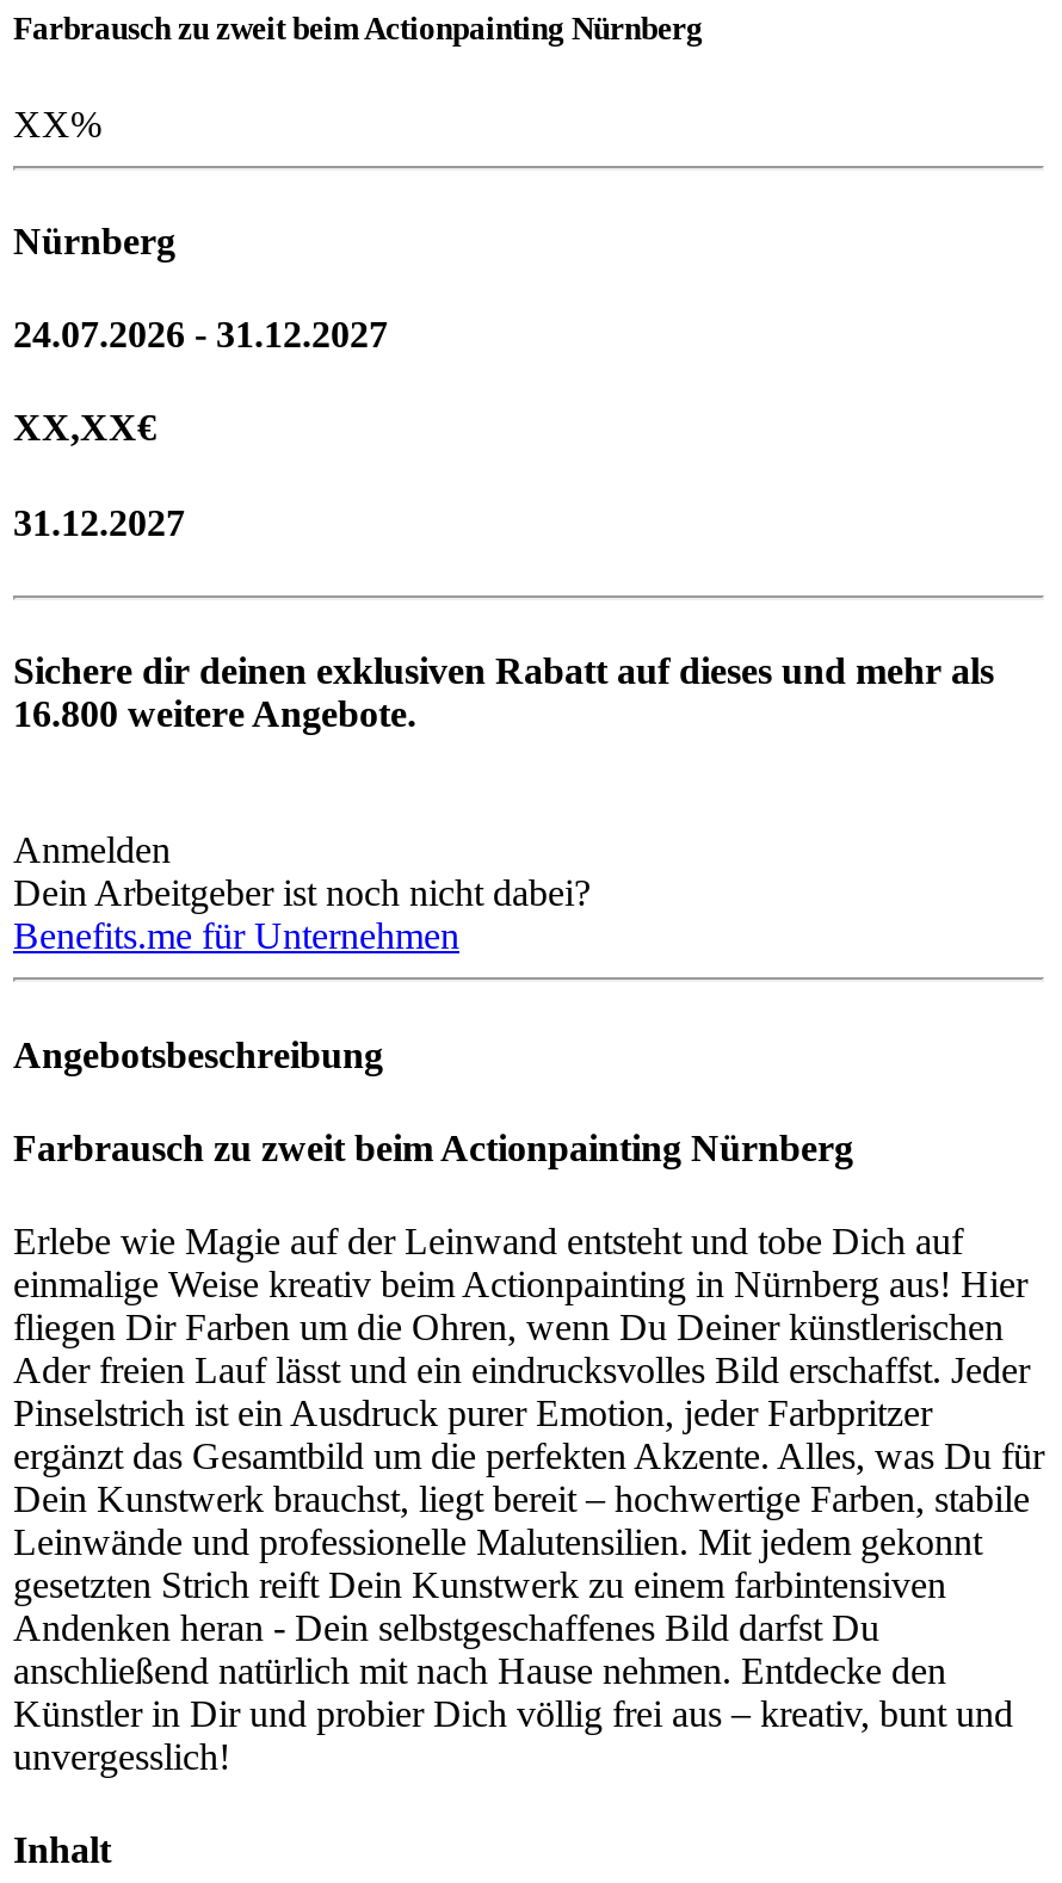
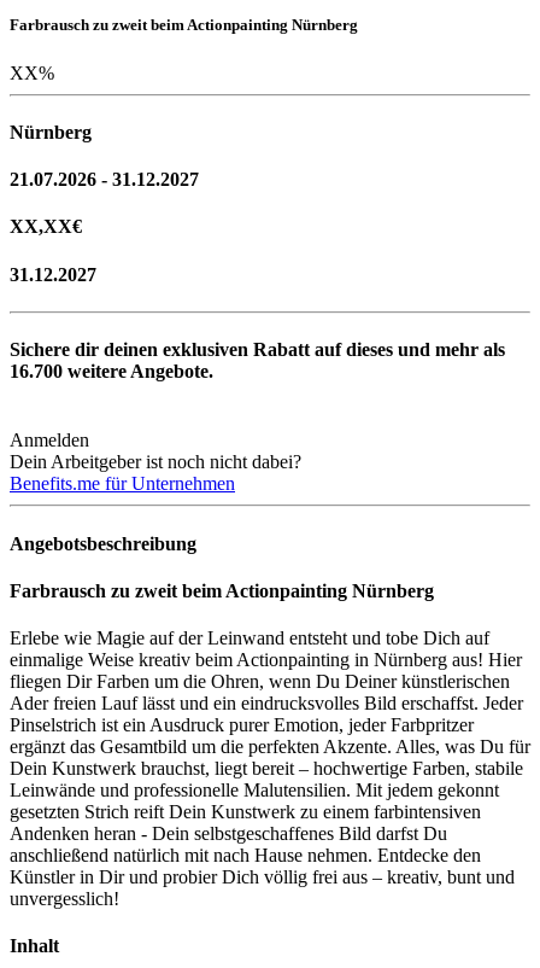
[13,314,388,355] 24.07.2026 - 31.12.2027 -> [10,169,199,190] 21.07.2026 - 31.12.2027
[13,694,416,734] 16.800 weitere Angebote. -> [10,361,213,382] 16.700 weitere Angebote.

